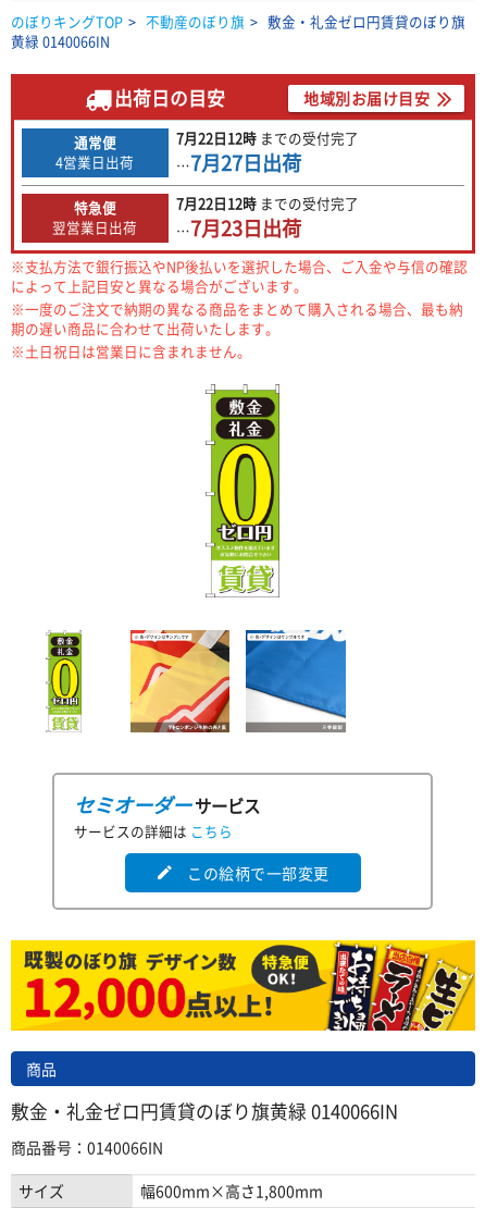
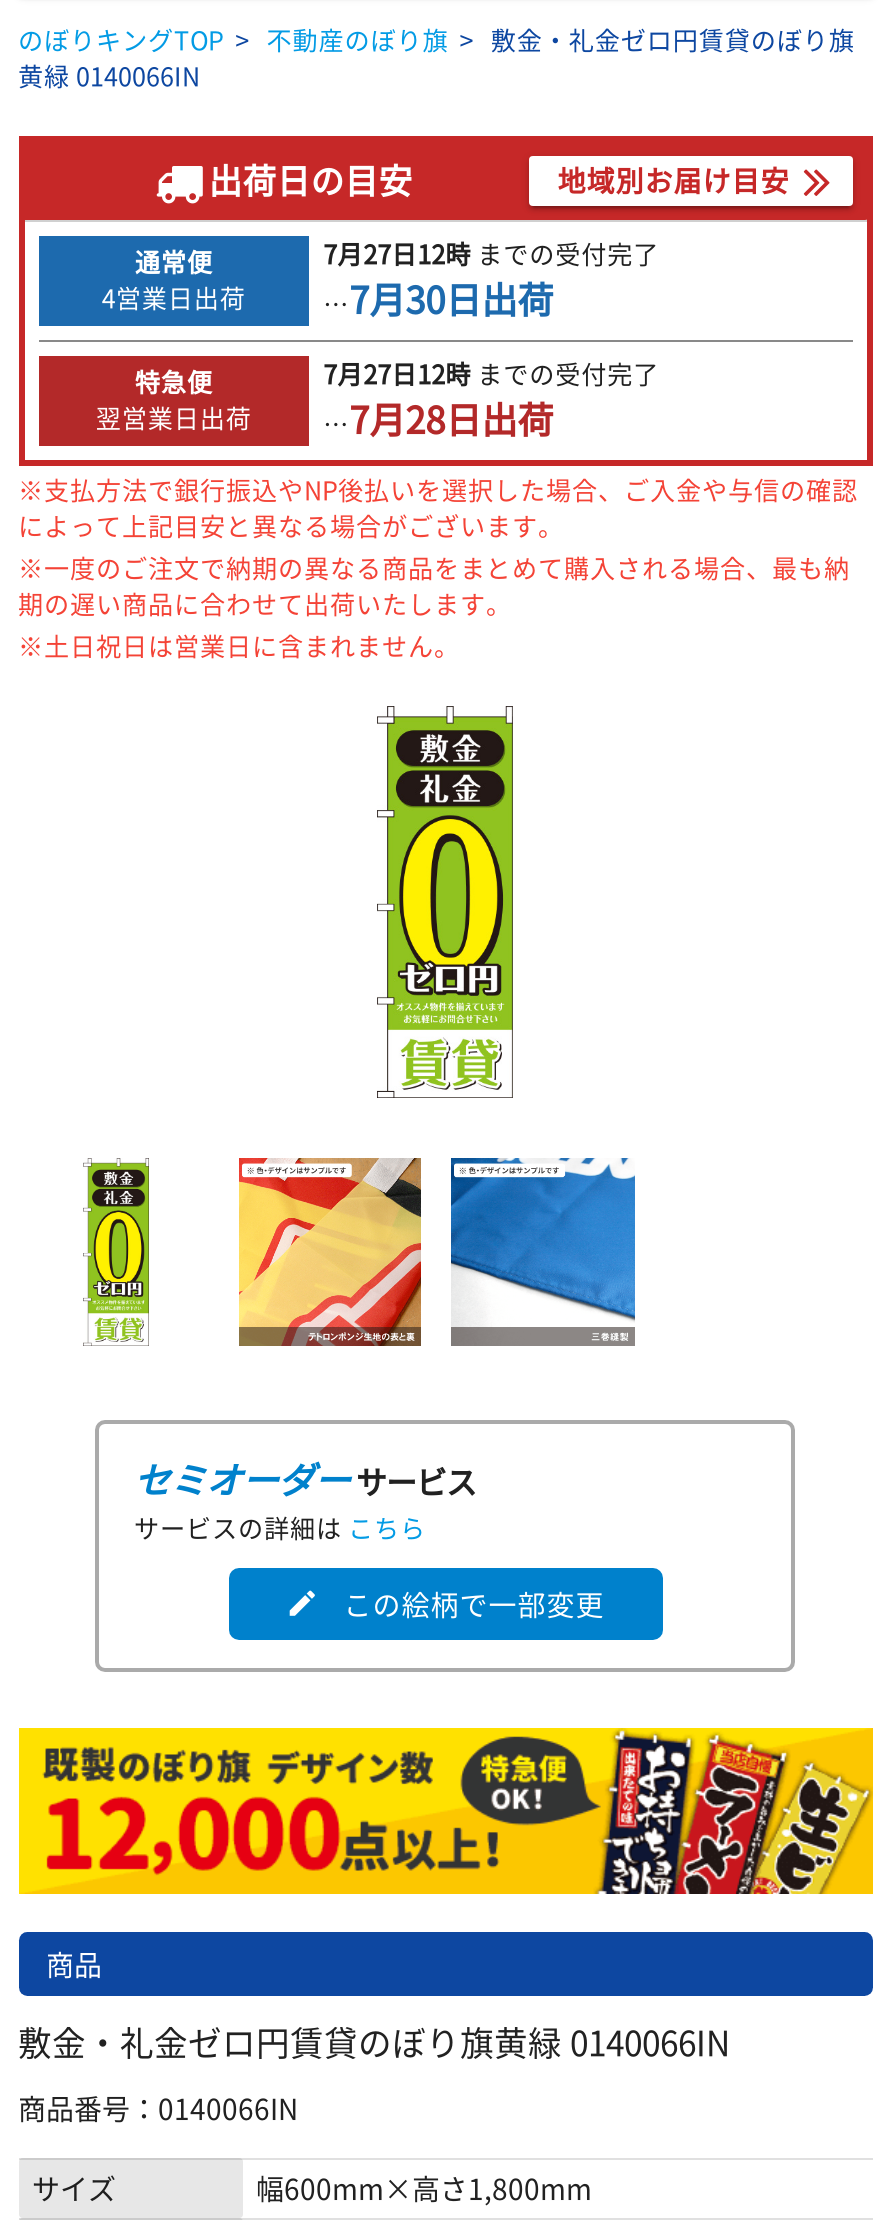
[176,128,359,148] 7月22日12時までの受付完了 -> [323,234,659,272] 7月27日12時までの受付完了
[176,148,301,178] …7月27日出荷 -> [323,272,553,326] …7月30日出荷
[176,193,359,214] 7月22日12時までの受付完了 -> [323,354,659,392] 7月27日12時までの受付完了
[53,214,301,243] 翌営業日出荷 …7月23日出荷 -> [96,392,553,446] 翌営業日出荷 …7月28日出荷

